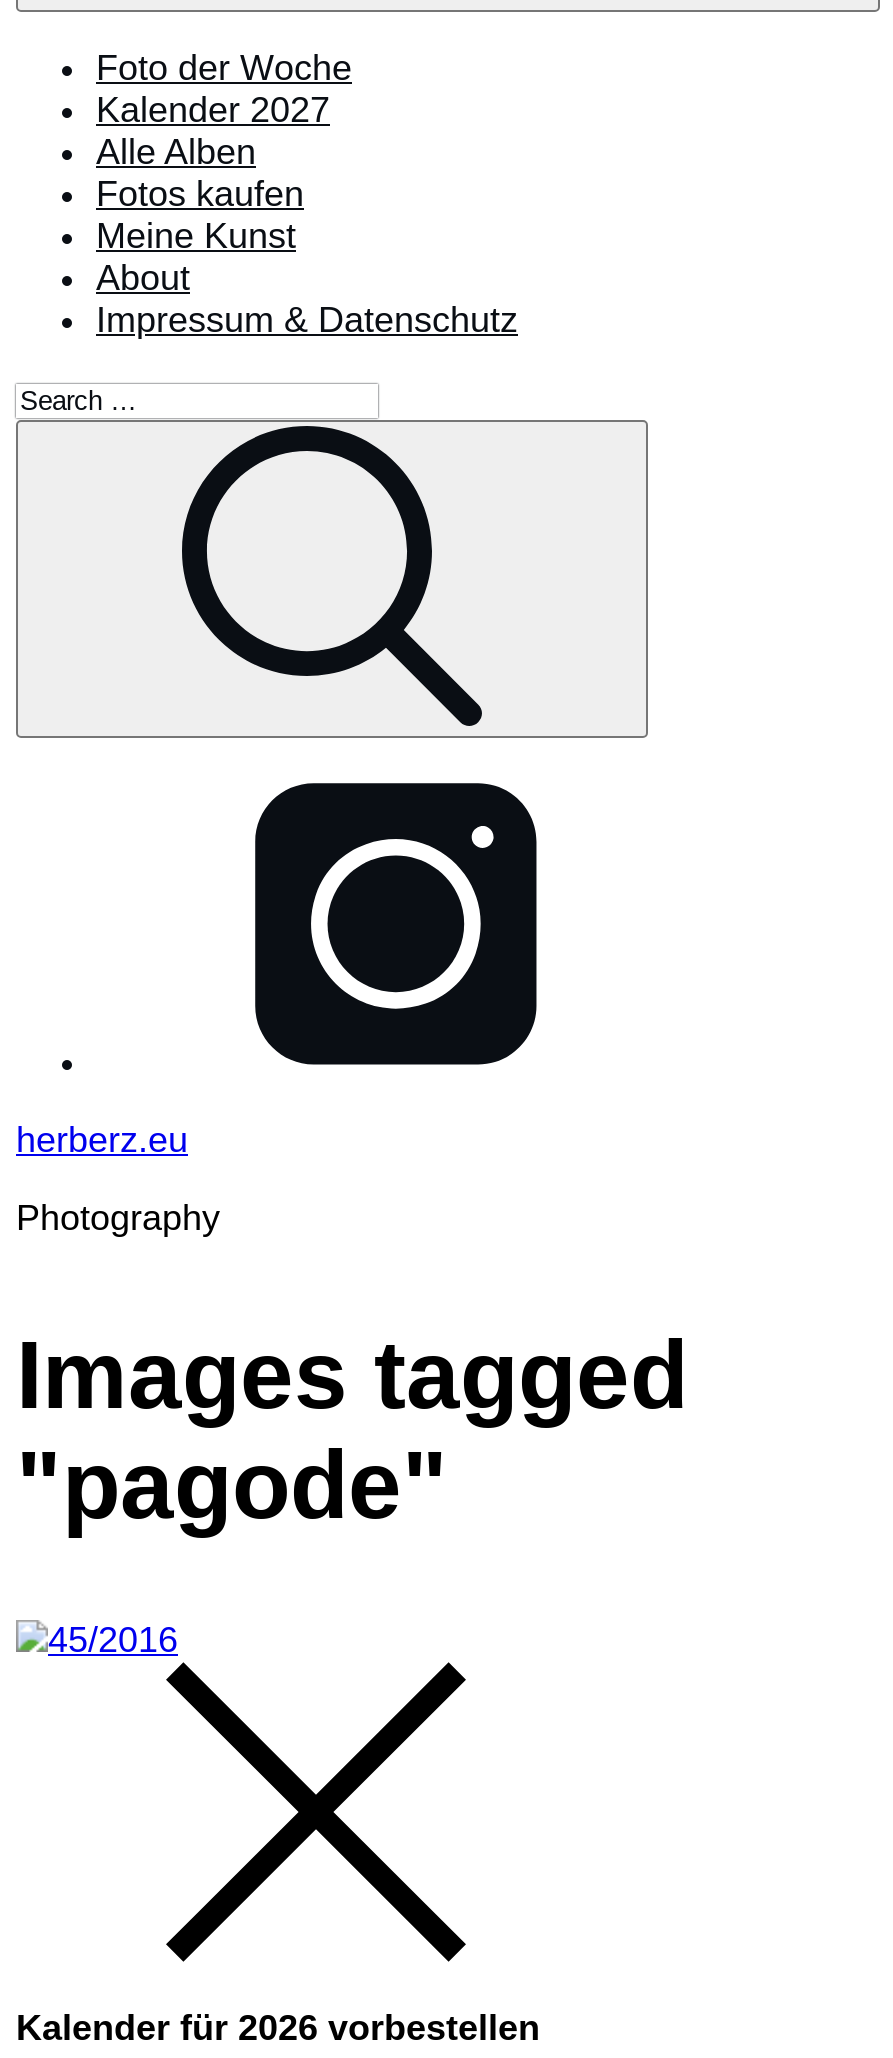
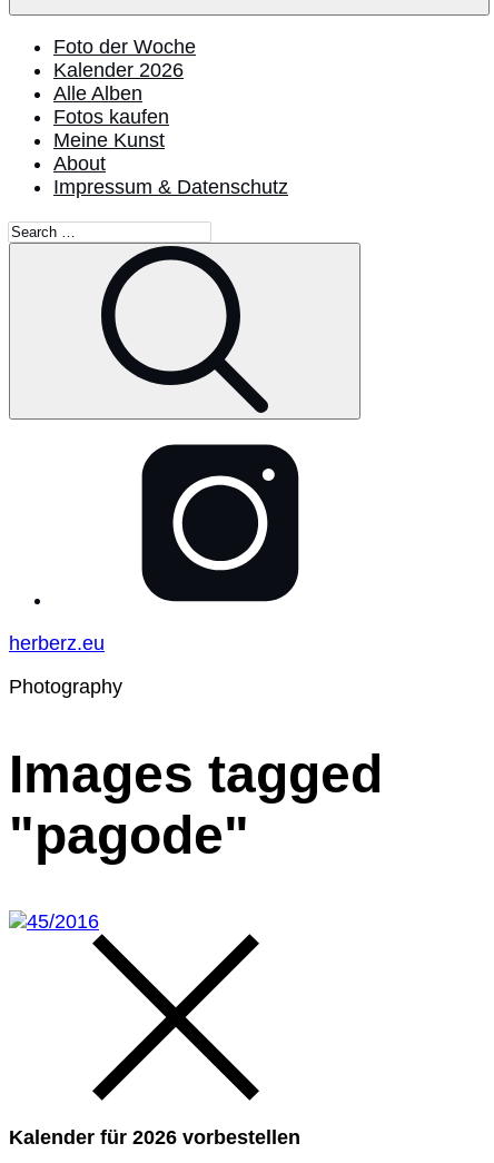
[96,90,330,130] Kalender 2027 -> [53,59,184,81] Kalender 2026

